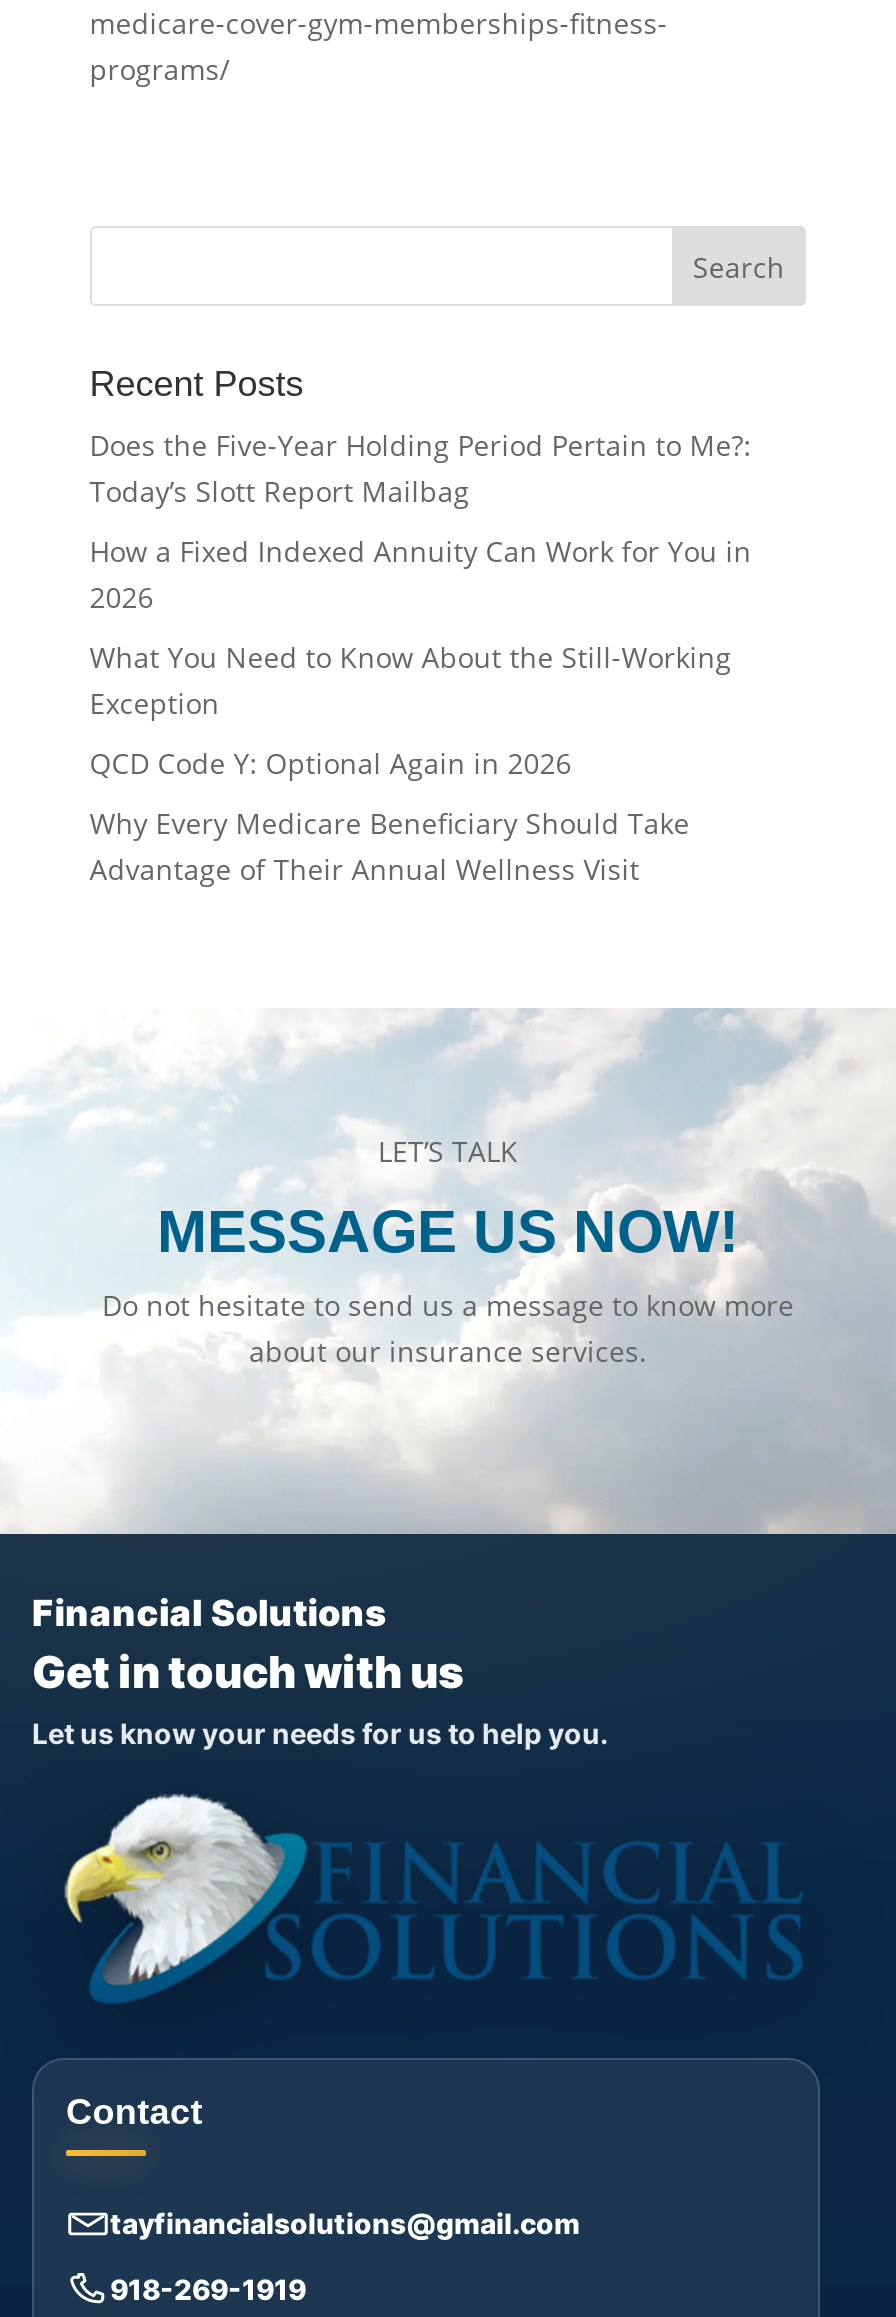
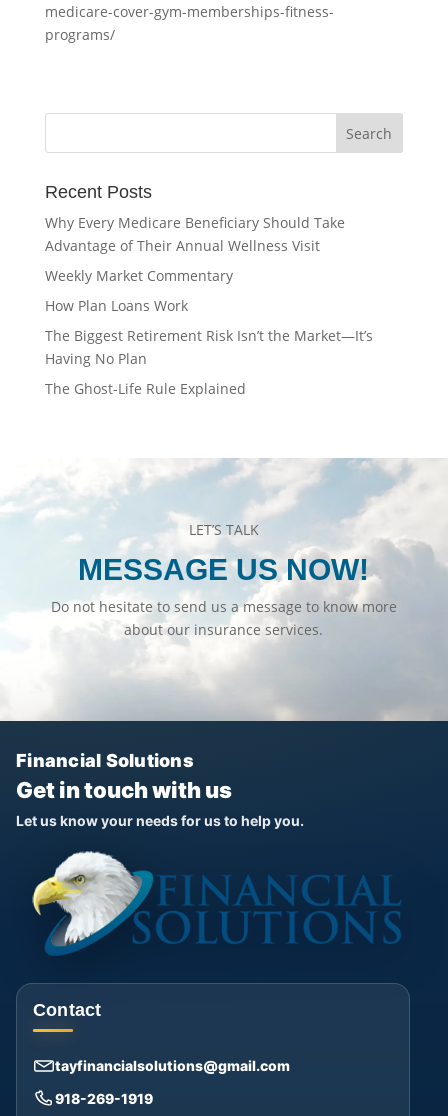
[90,426,752,782] Does the Five-Year Holding Period Pertain to Me?: | Today’s Slott Report Mailbag | How a Fixed Indexed Annuity Can Work for You in | 2026 | What You Need to Know About the Still-Working | Exception | QCD Code Y: Optional Again in 2026 -> none
moved [90,804,690,888] -> [45,213,345,255]: Why Every Medicare Beneficiary Should Take | Advantage of Their Annual Wellness Visit
none -> [45,266,373,398] Weekly Market Commentary | How Plan Loans Work | The Biggest Retirement Risk Isn’t the Market—It’s | Having No Plan | The Ghost-Life Rule Explained

